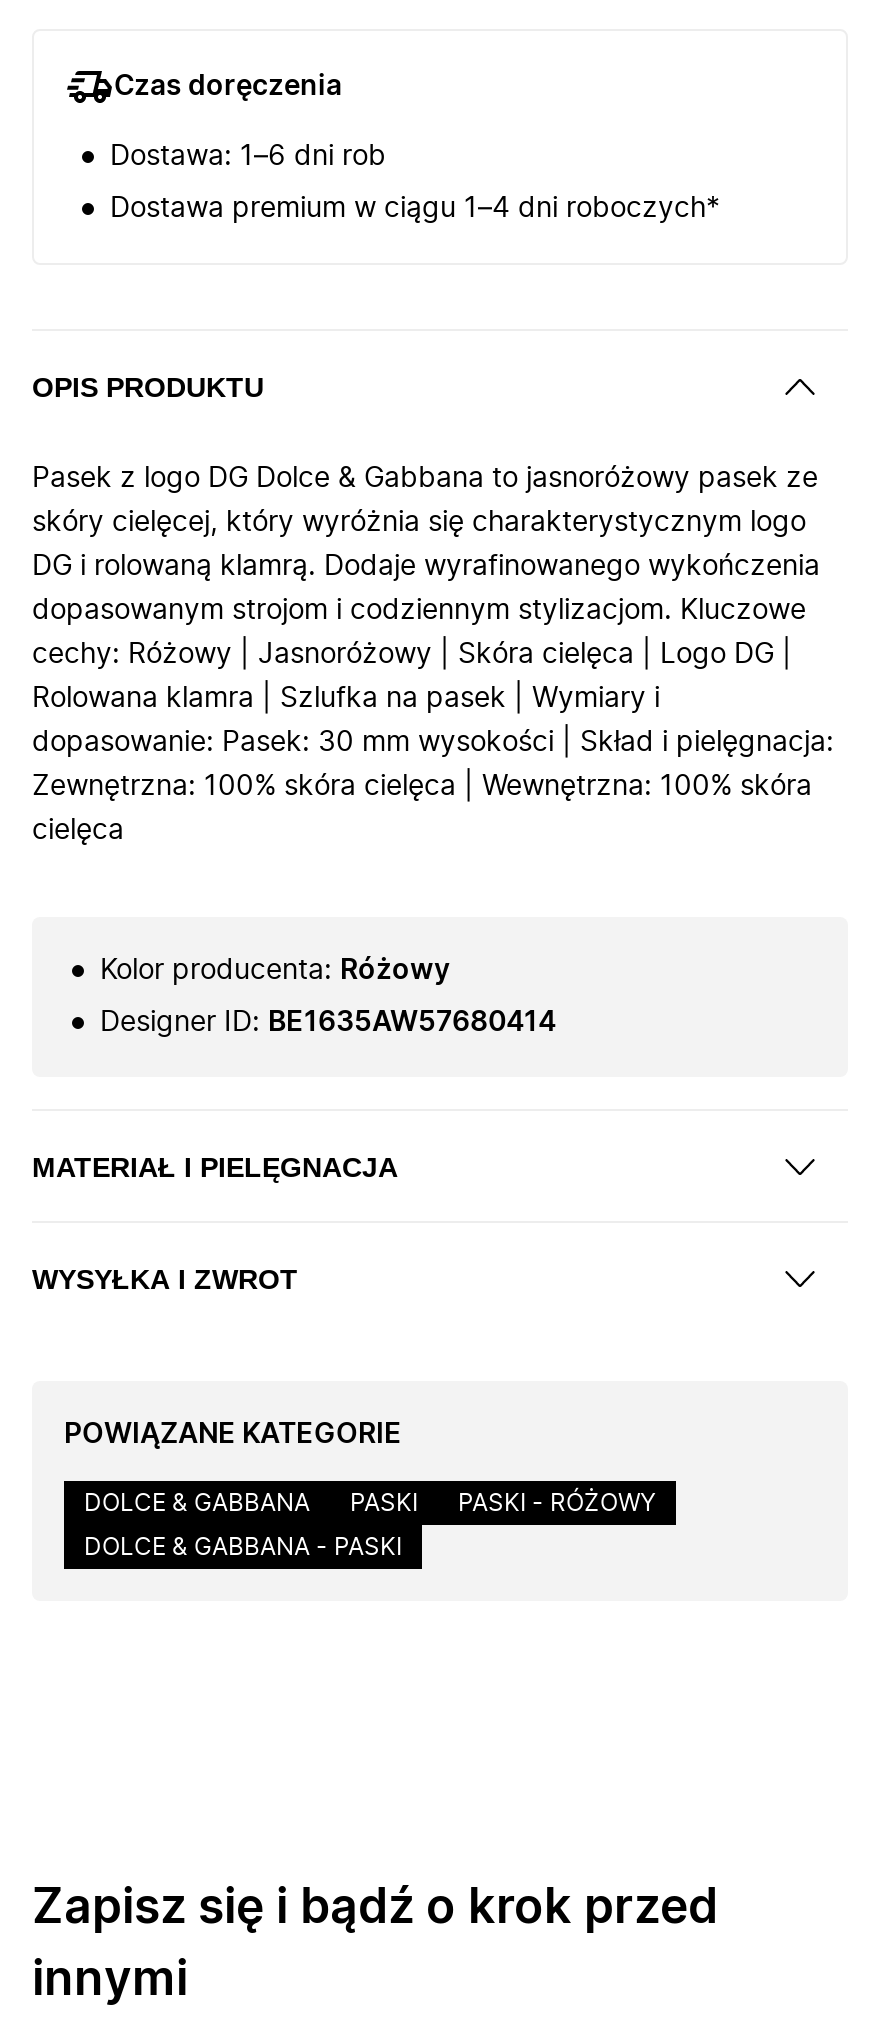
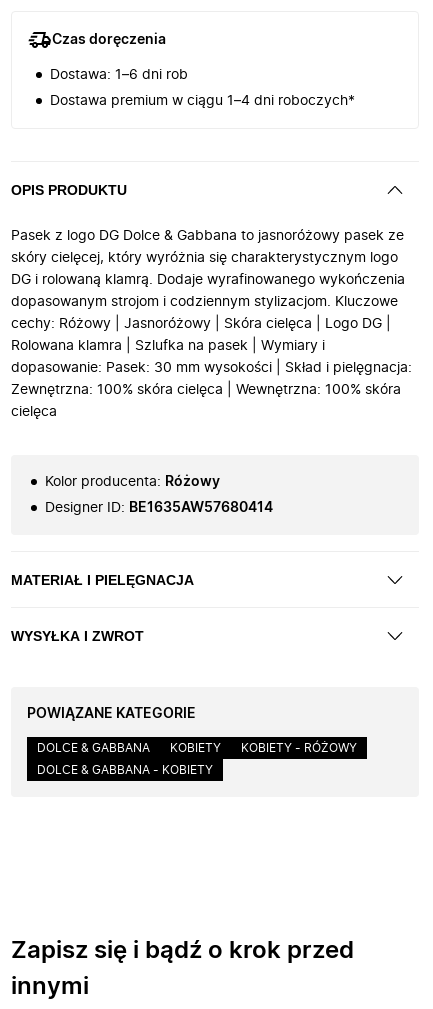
[350,1491,656,1515] PASKI | PASKI - RÓŻOWY -> [170,742,357,754] KOBIETY | KOBIETY - RÓŻOWY
[84,1535,402,1559] DOLCE & GABBANA - PASKI -> [37,764,213,776] DOLCE & GABBANA - KOBIETY

